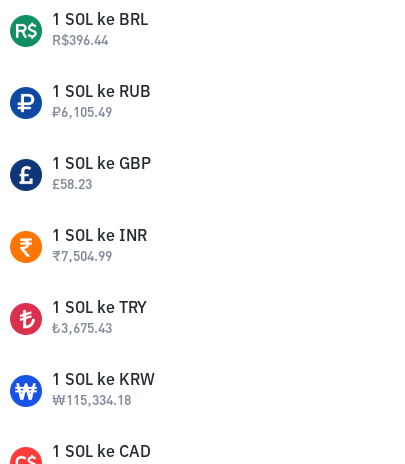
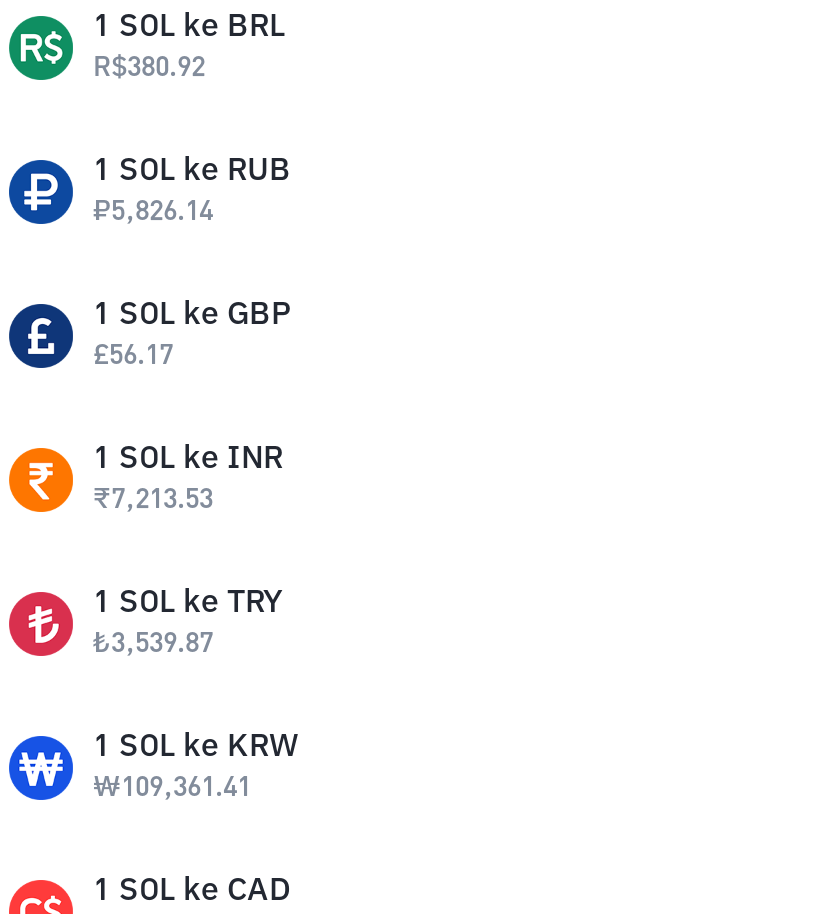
[52,34,108,48] R$396.44 -> [93,54,205,82] R$380.92
[52,106,112,120] ₽6,105.49 -> [93,198,213,226] ₽5,826.14
[52,178,92,192] £58.23 -> [93,342,173,370] £56.17
[52,250,112,264] ₹7,504.99 -> [93,486,213,514] ₹7,213.53
[52,322,112,336] ₺3,675.43 -> [93,630,213,658] ₺3,539.87
[52,394,131,408] ₩115,334.18 -> [93,774,251,802] ₩109,361.41

